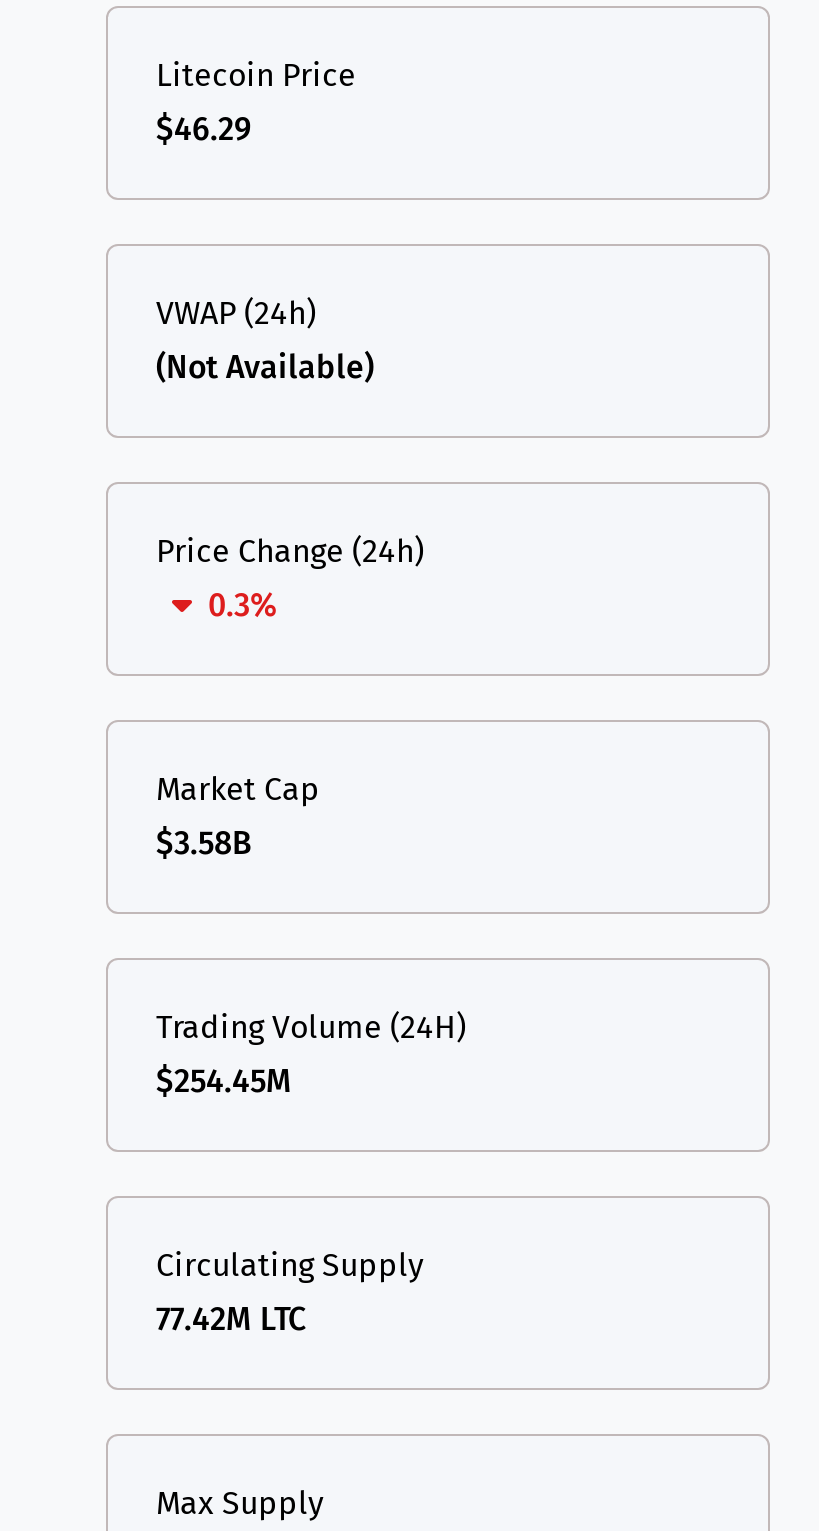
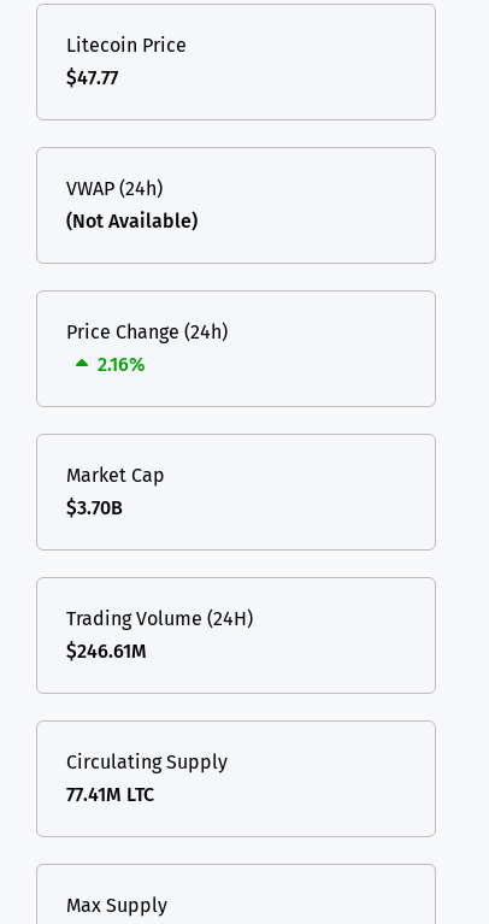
[156,109,252,147] $46.29 -> [66,66,118,89] $47.77
[208,585,278,623] 0.3% -> [98,352,146,375] 2.16%
[156,823,252,861] $3.58B -> [66,496,123,519] $3.70B
[156,1061,292,1099] $254.45M -> [66,639,147,662] $246.61M
[156,1299,306,1337] 77.42M LTC -> [66,783,154,805] 77.41M LTC

